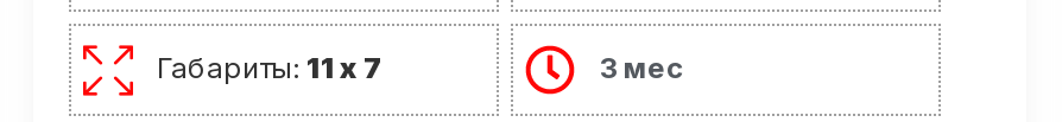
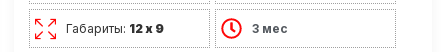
[157,50,383,85] Габариты: 11 х 7 -> [66,21,164,36] Габариты: 12 х 9

